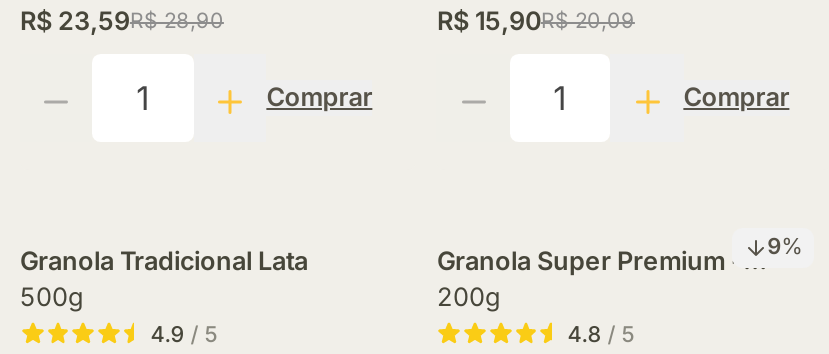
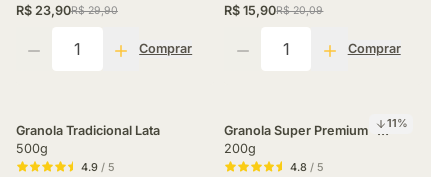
[20,6,224,36] R$ 23,59R$ 28,90 -> [16,3,118,18] R$ 23,90R$ 29,90
[437,232,803,275] Granola Super Premium - 9% -> [224,116,408,138] Granola Super Premium - 11%

